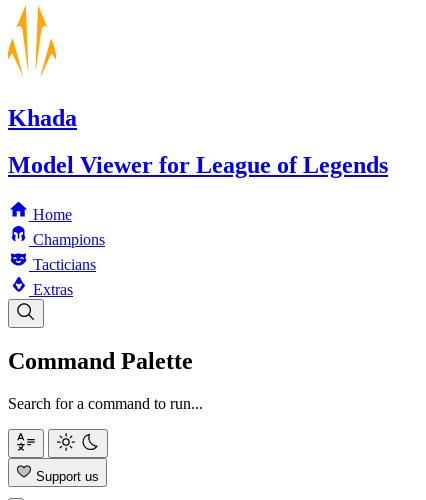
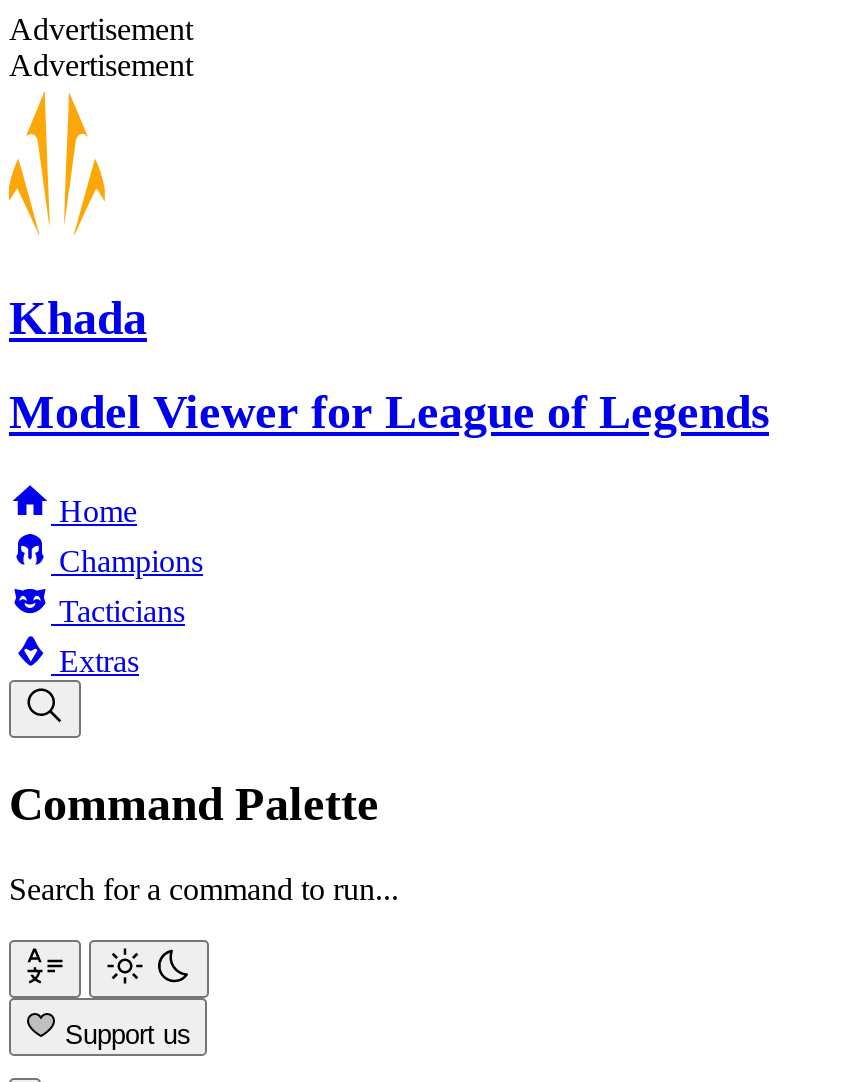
none -> [9,12,193,82] Advertisement | Advertisement

